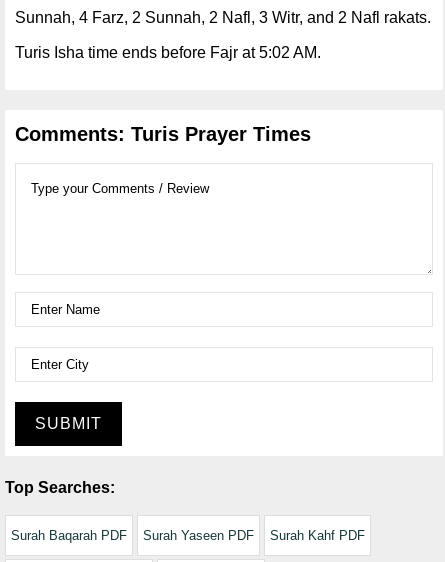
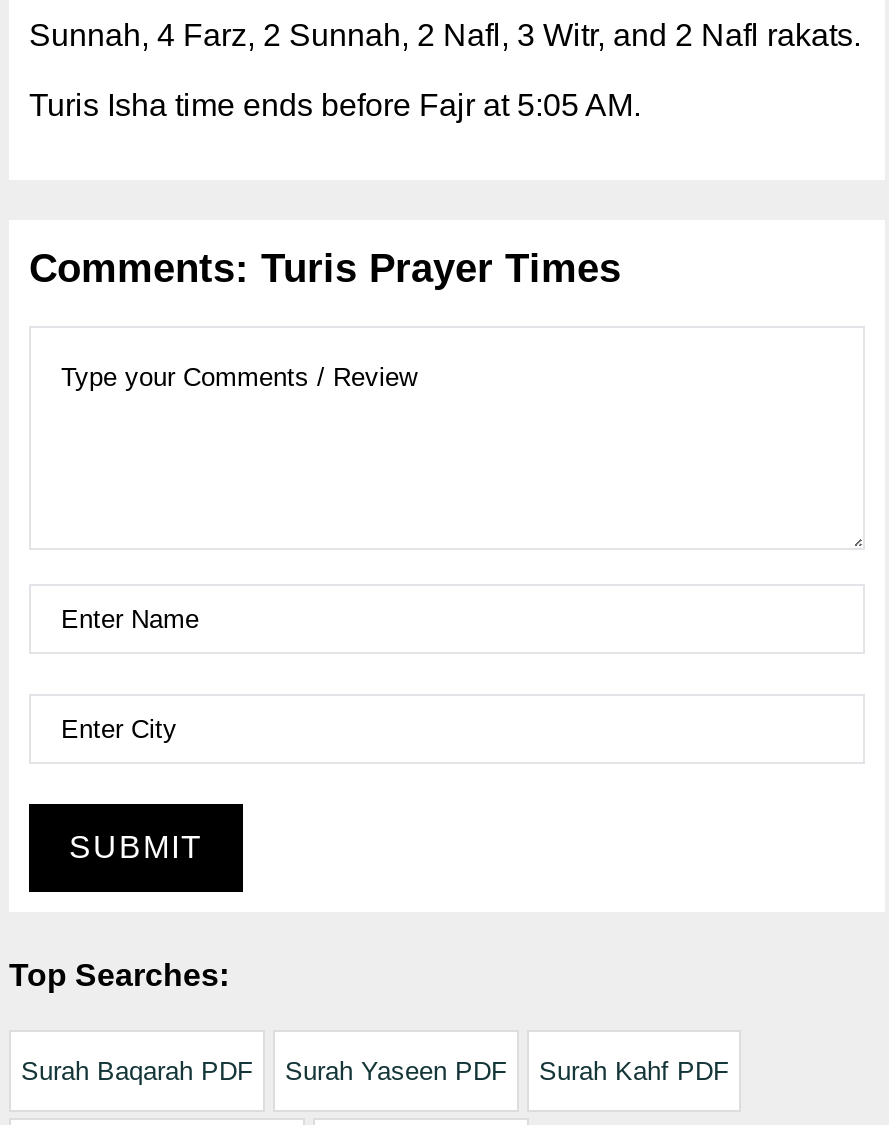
[15,44,321,61] Turis Isha time ends before Fajr at 5:02 AM. -> [29,88,641,122] Turis Isha time ends before Fajr at 5:05 AM.

